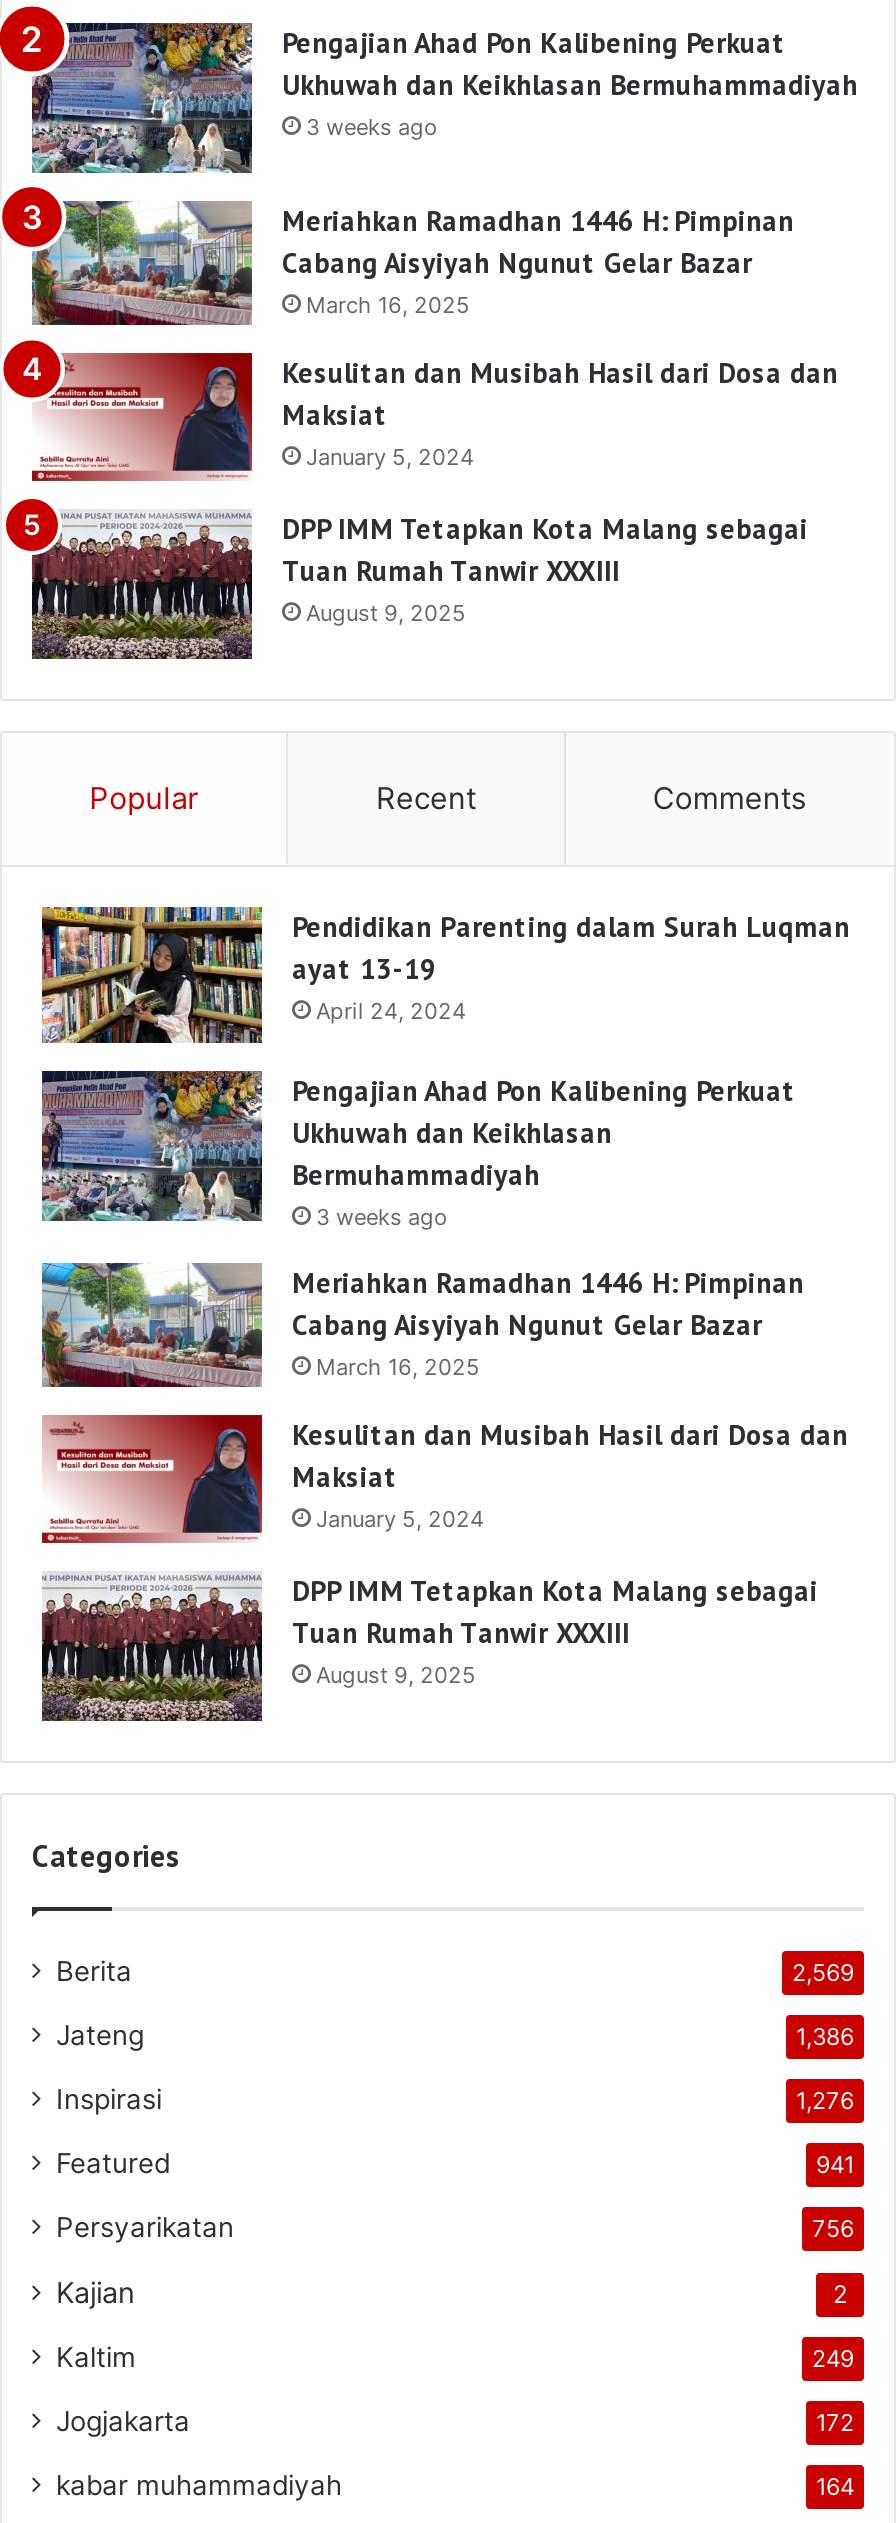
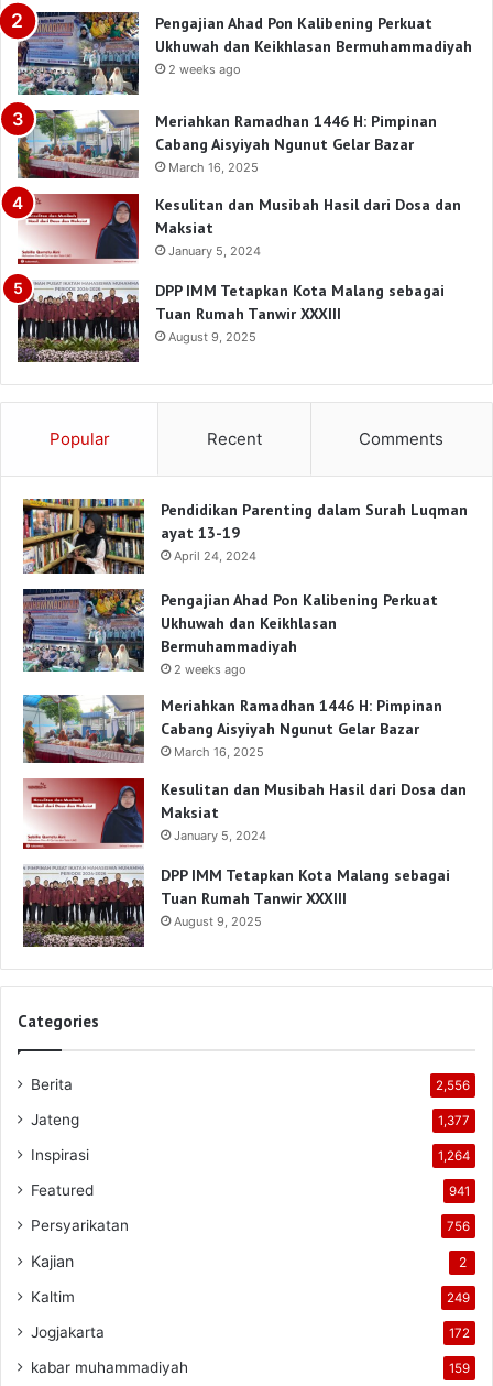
[306,113,438,141] 3 weeks ago -> [168,62,241,77] 2 weeks ago
[316,1203,448,1231] 3 weeks ago -> [174,661,246,677] 2 weeks ago
[792,1959,854,1987] 2,569 -> [436,1078,470,1093] 2,556
[796,2023,854,2051] 1,386 -> [438,1113,470,1128] 1,377
[796,2087,854,2115] 1,276 -> [438,1148,470,1164] 1,264
[816,2473,854,2501] 164 -> [449,1361,470,1376] 159

